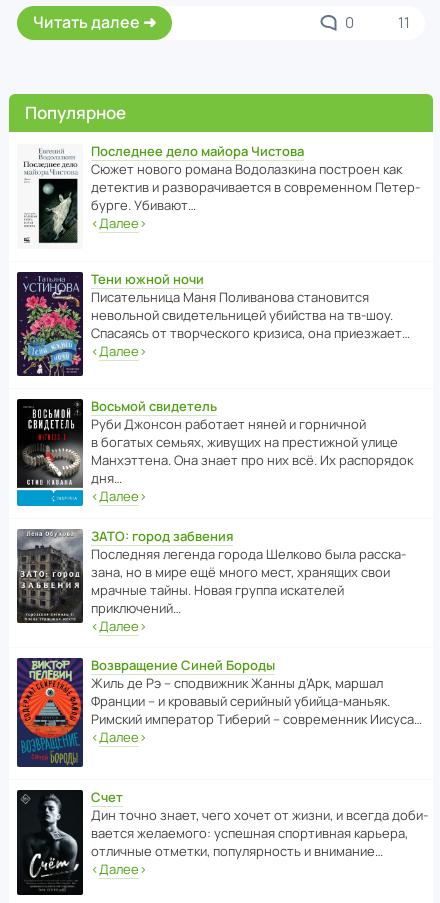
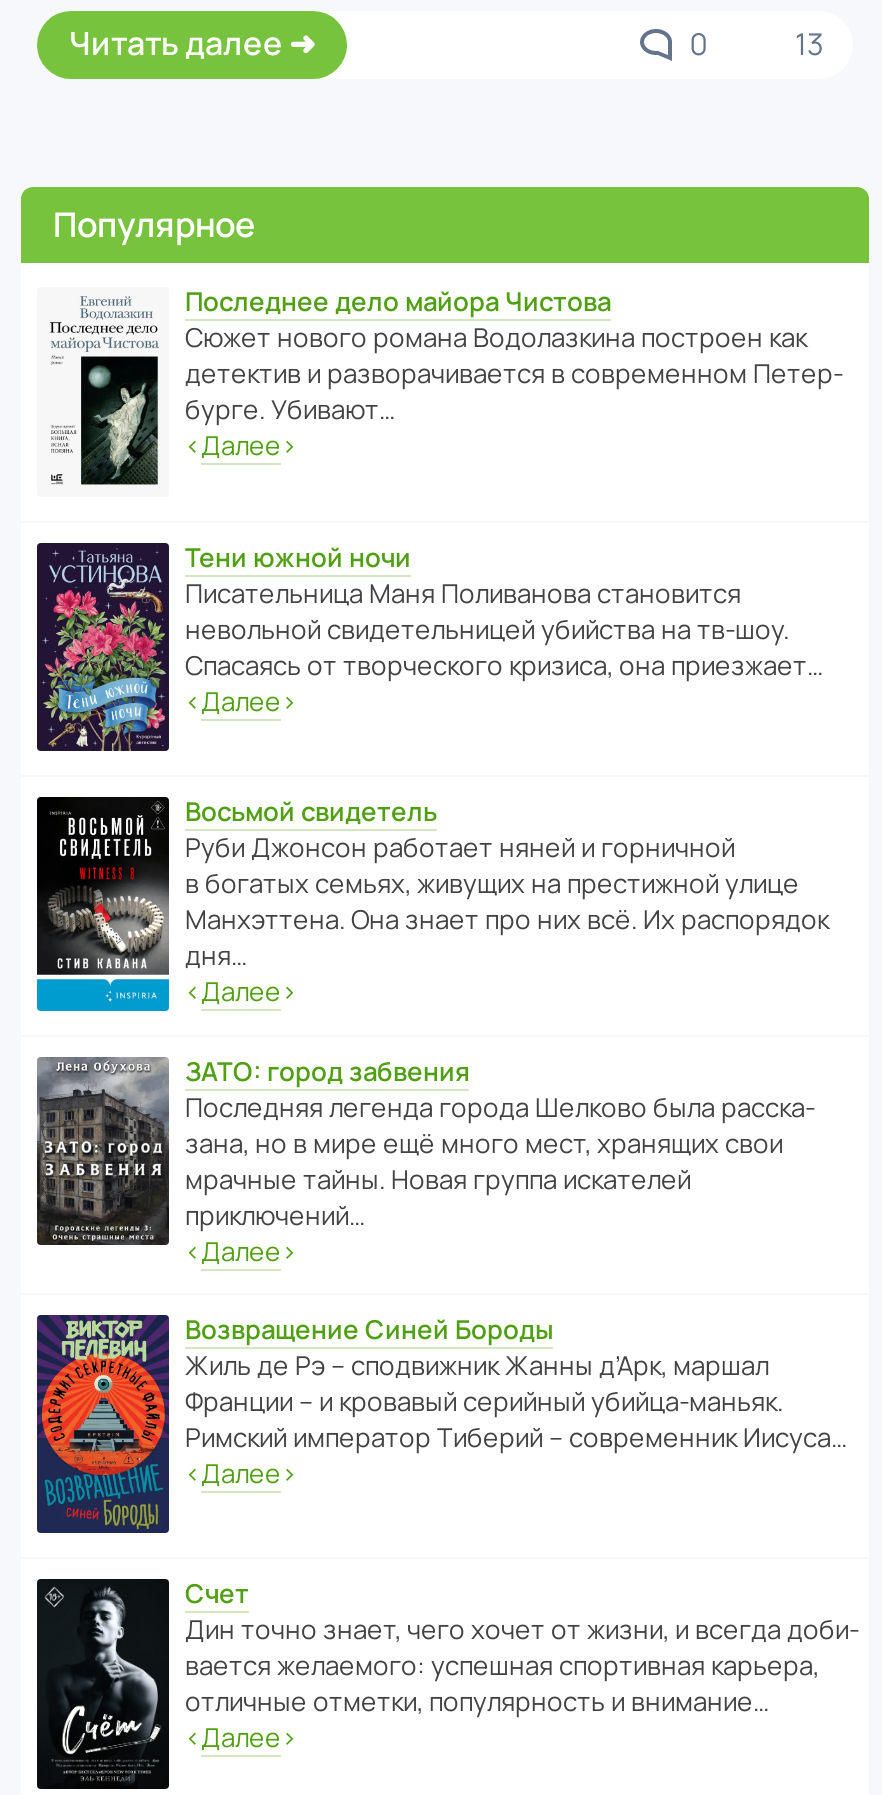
[398,12,410,33] 11 -> [795,23,823,65] 13

